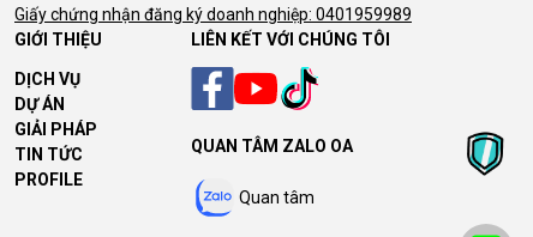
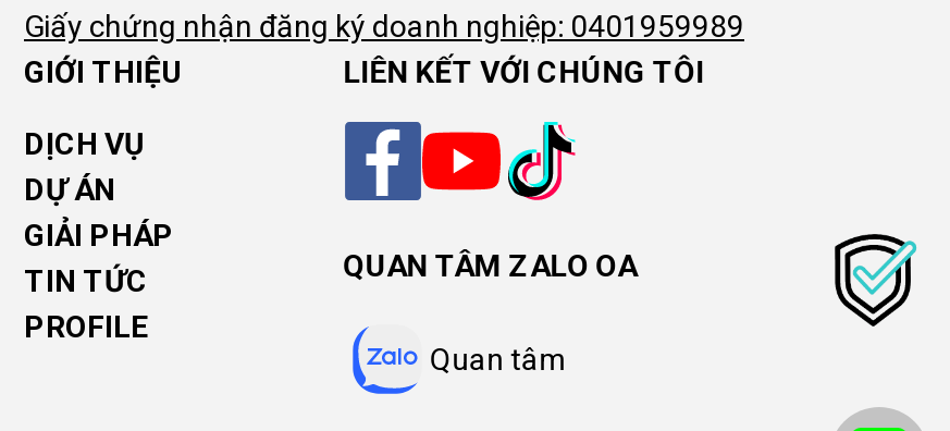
[461,128,507,180] [image] -> [831,231,918,329] [image]

